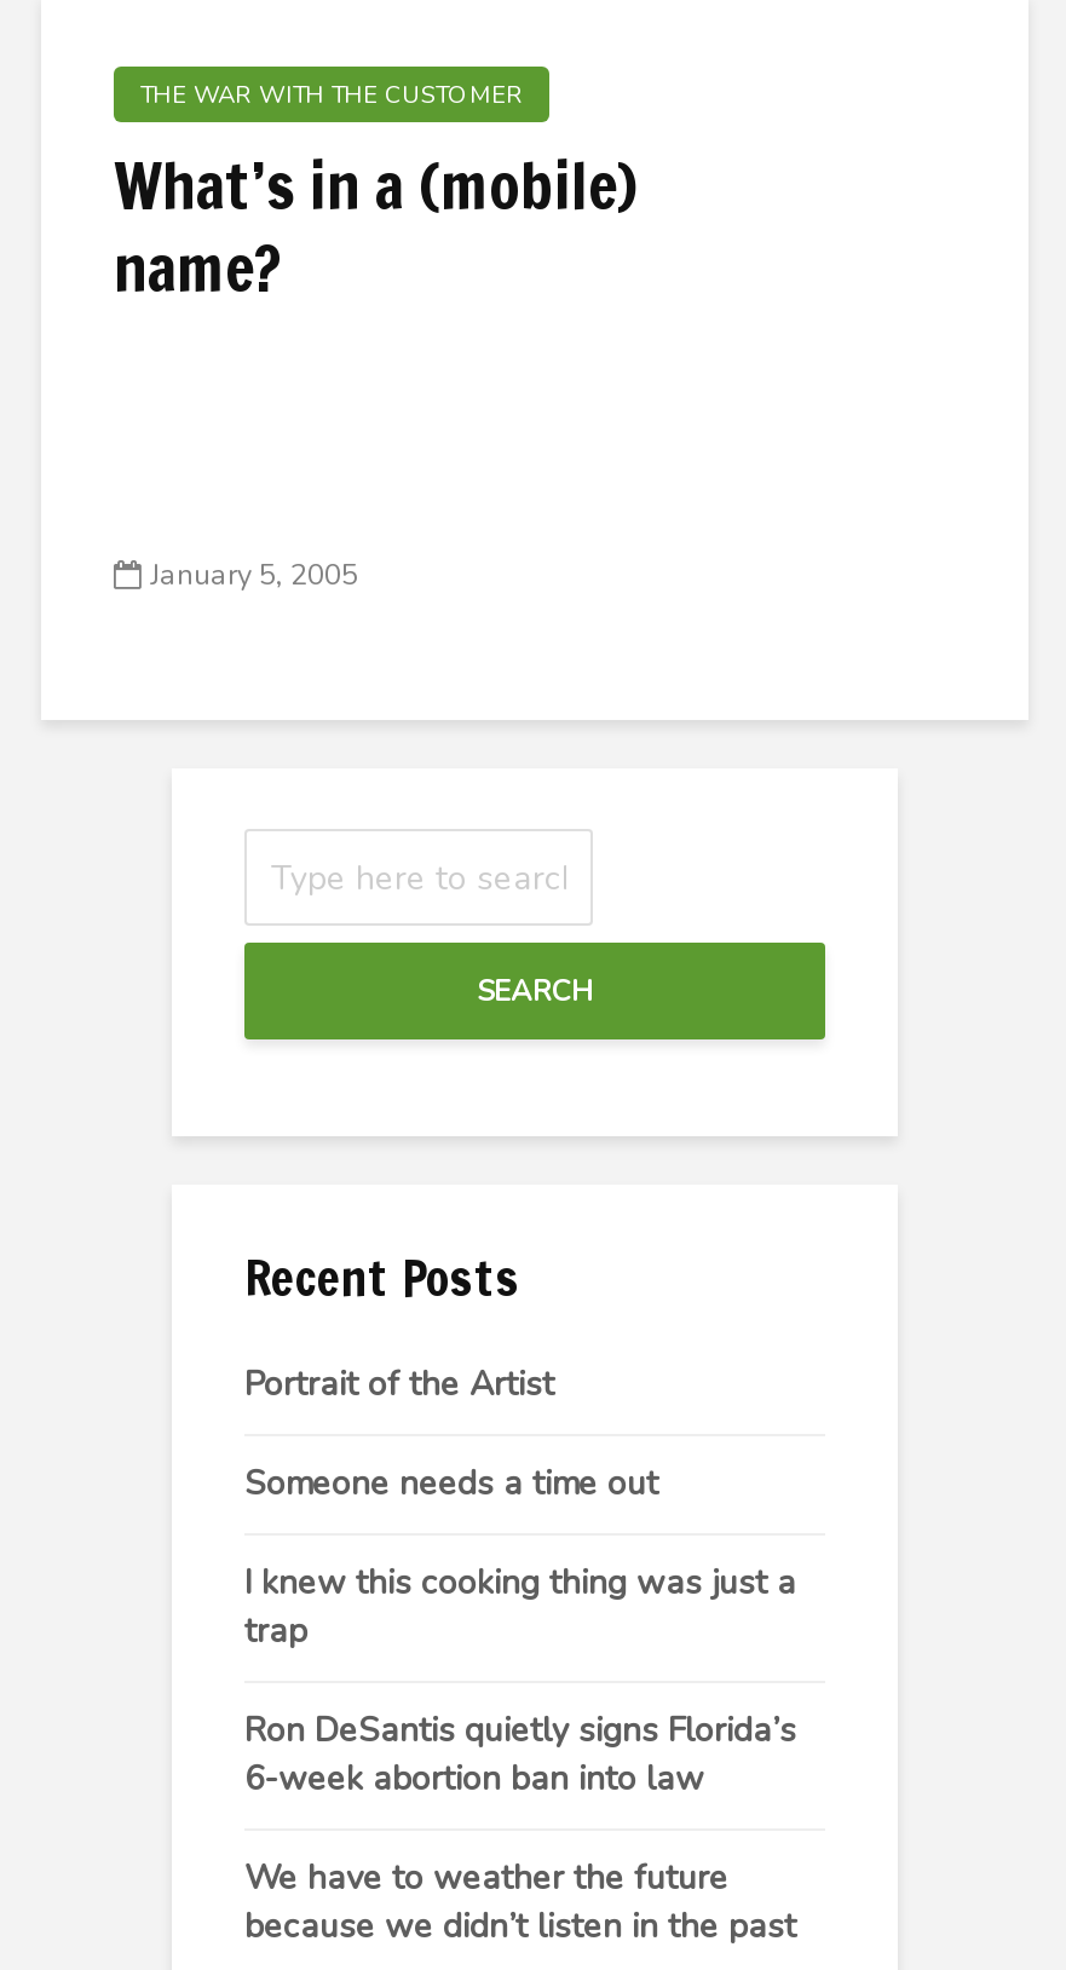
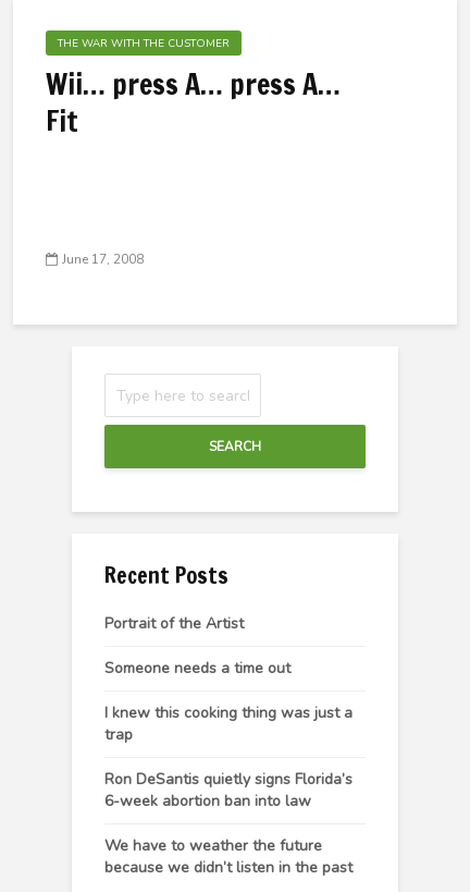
[114,143,636,314] What’s in a (mobile) | name? -> [46,65,341,142] Wii… press A… press A… | Fit
[150,554,358,593] January 5, 2005 -> [62,250,144,267] June 17, 2008

